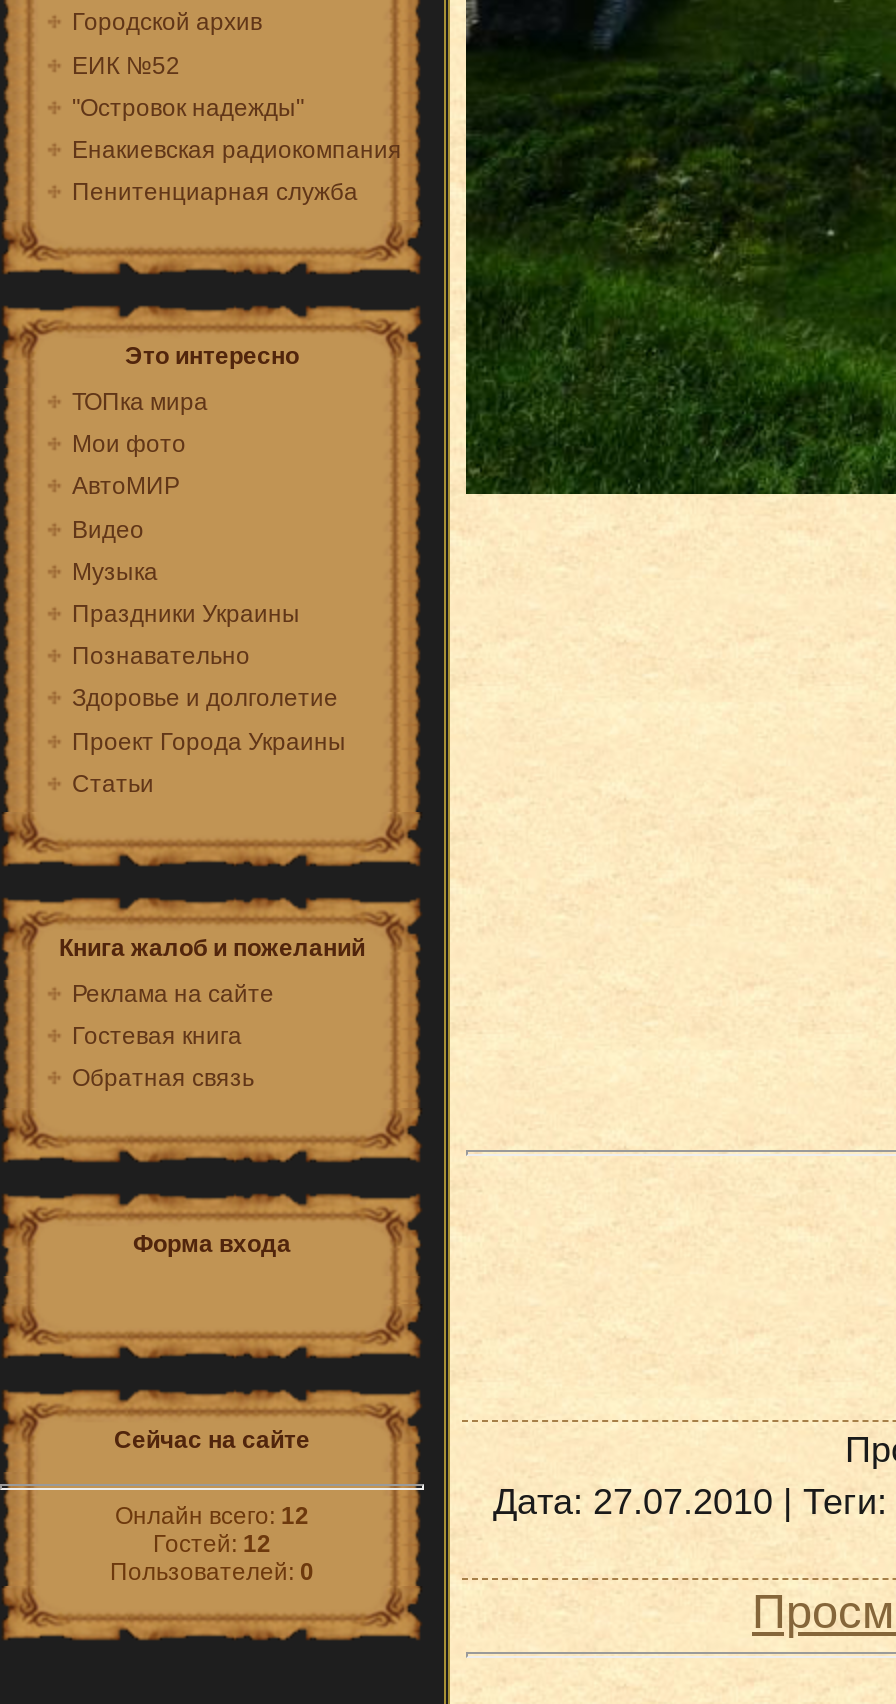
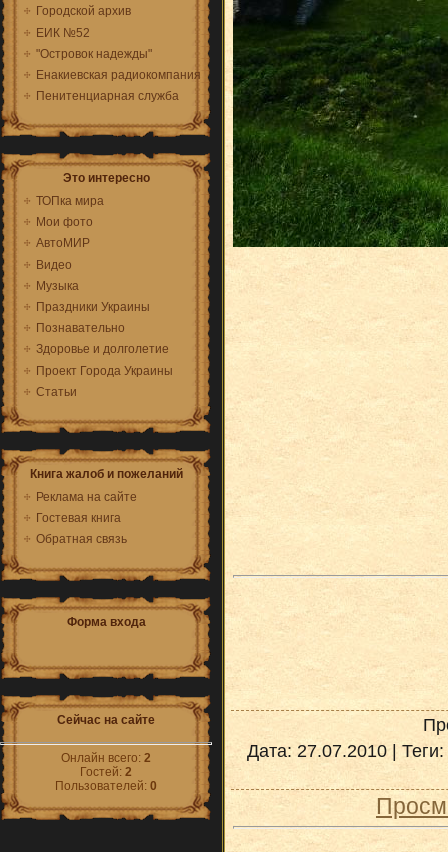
[115,1502,309,1530] Онлайн всего: 12 -> [61,751,151,765] Онлайн всего: 2
[153,1530,271,1558] Гостей: 12 -> [80,765,132,779] Гостей: 2

